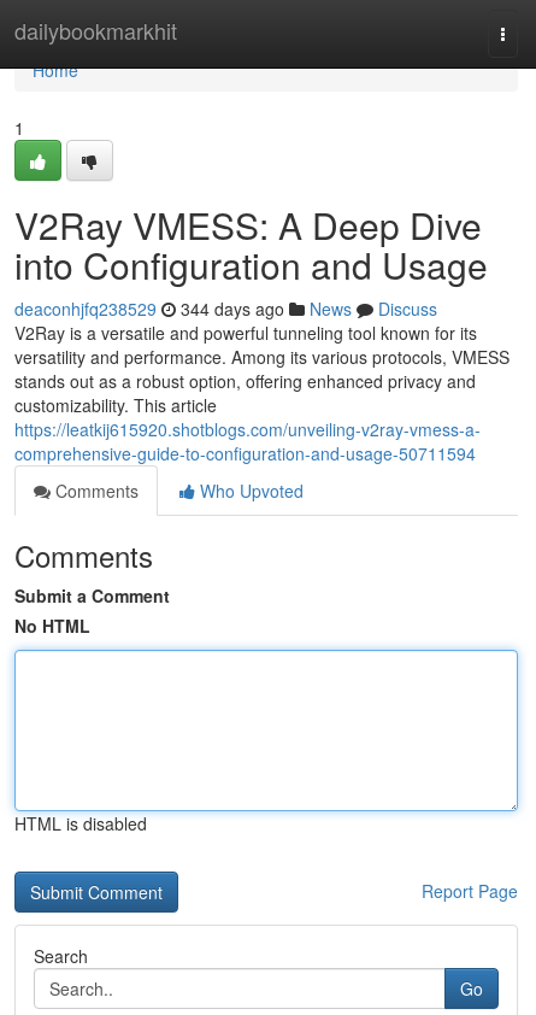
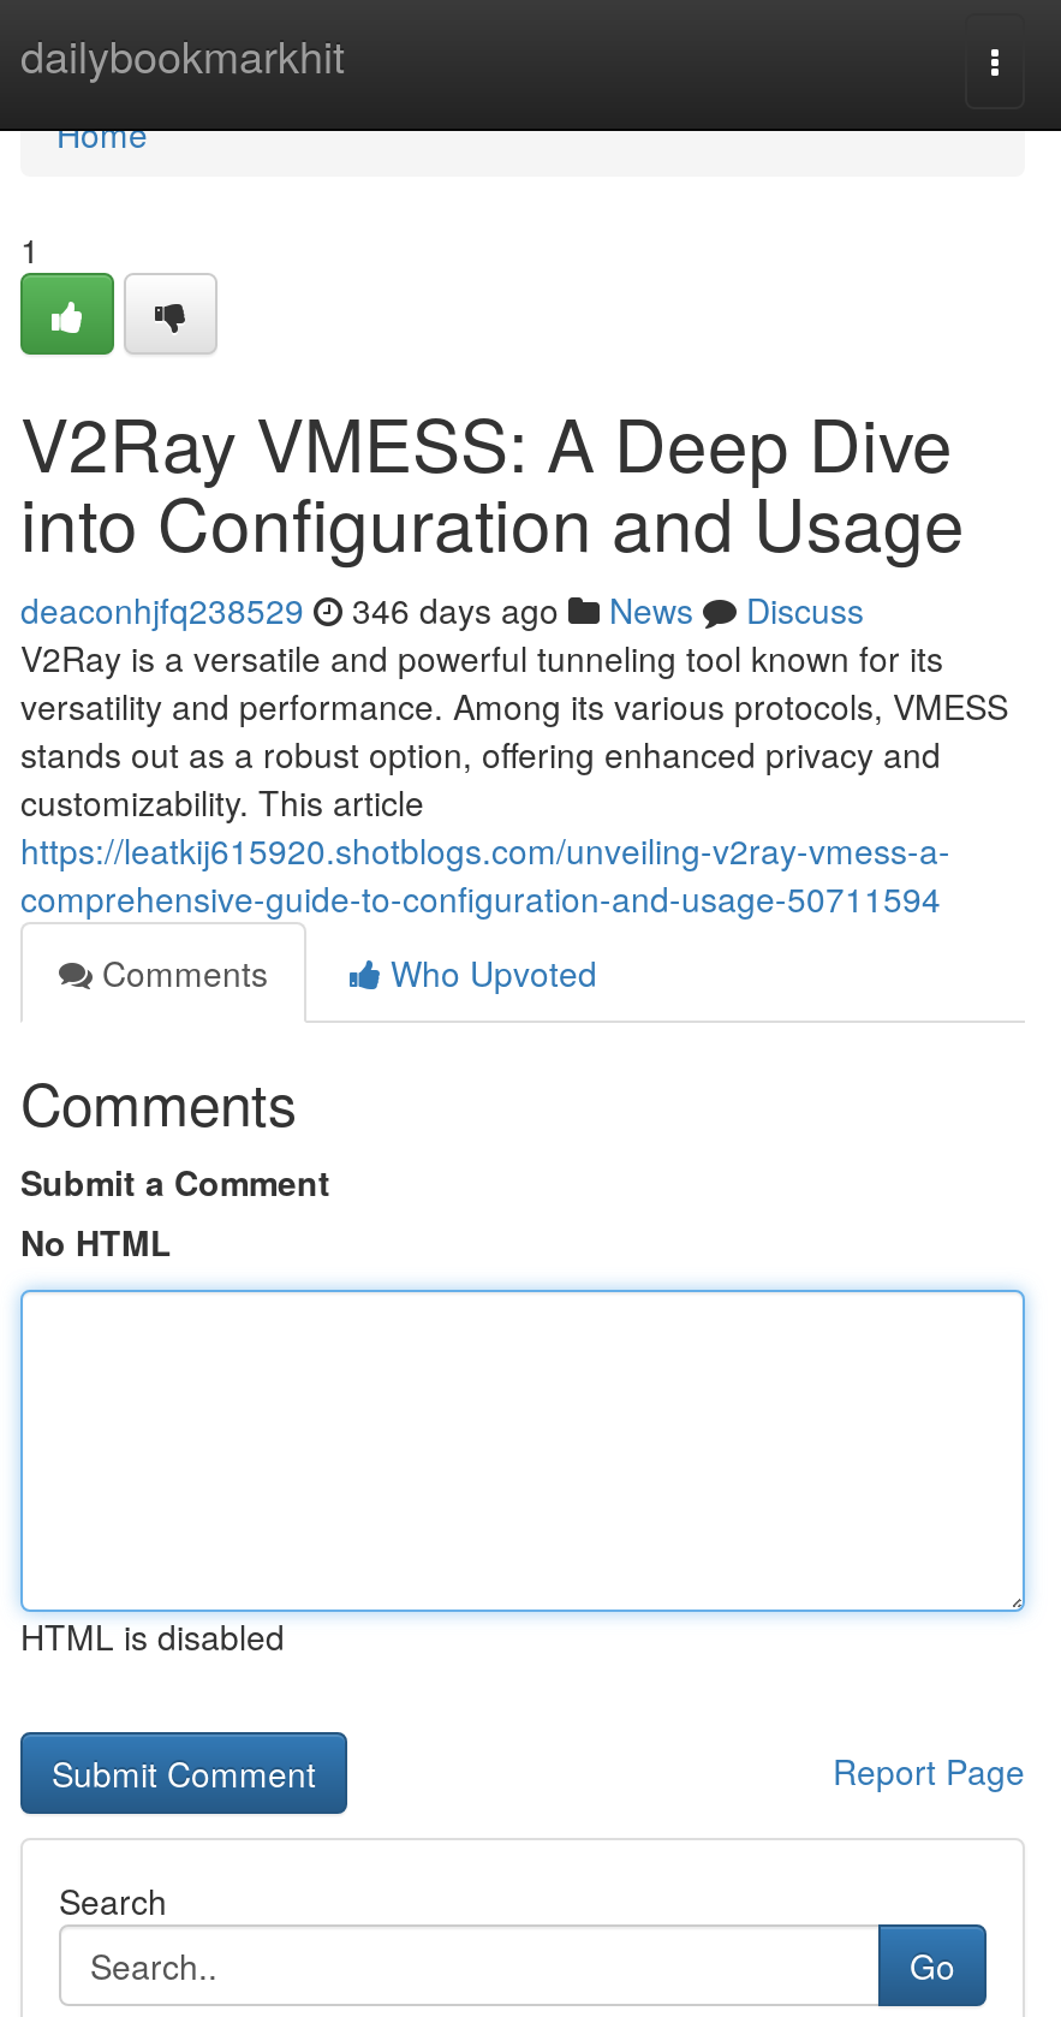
[14,297,437,321] deaconhjfq238529 344 days ago News Discuss -> [20,585,864,633] deaconhjfq238529 346 days ago News Discuss

